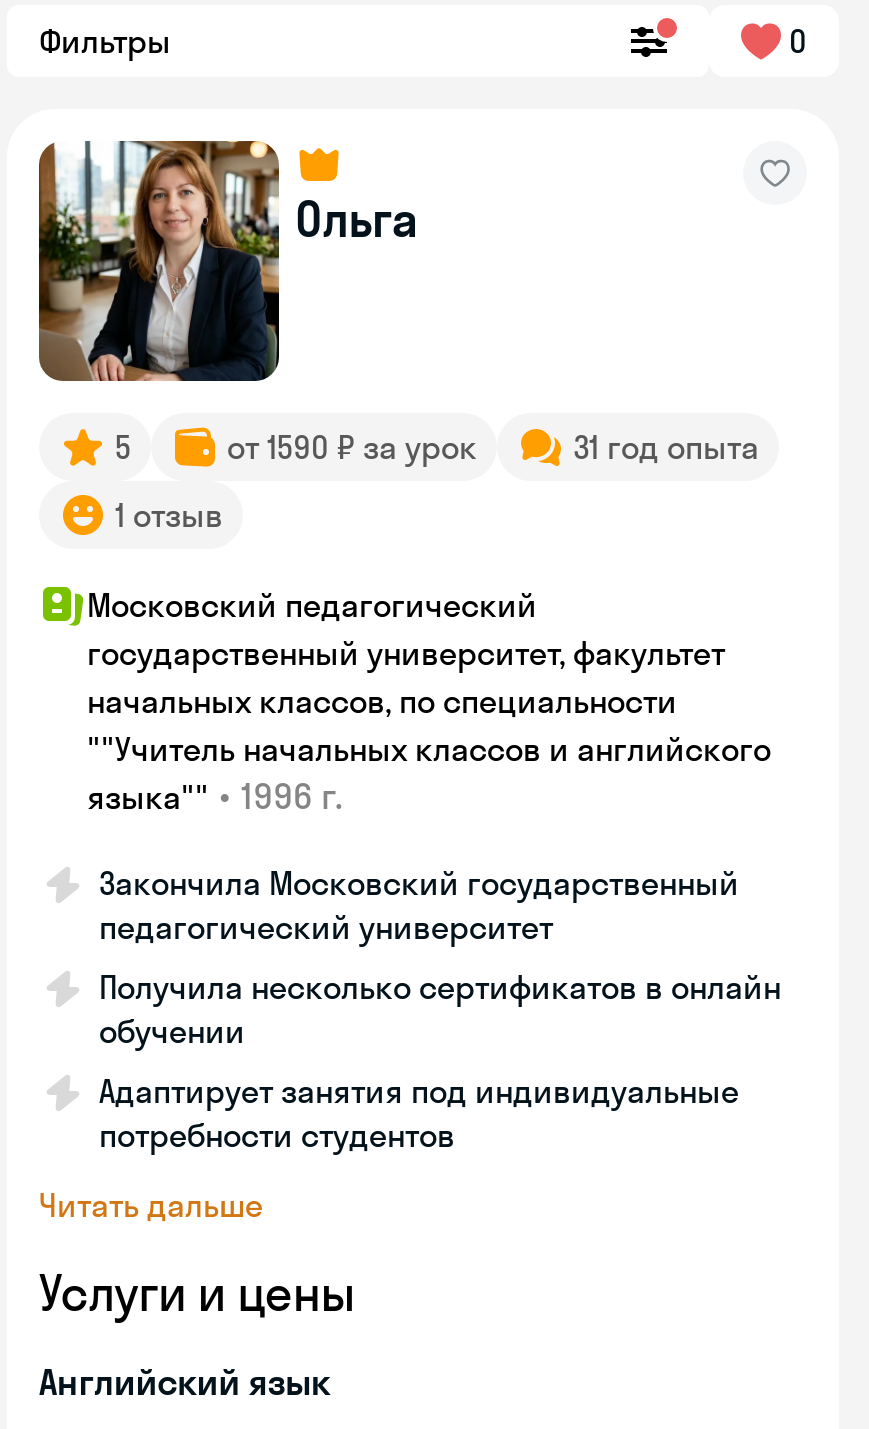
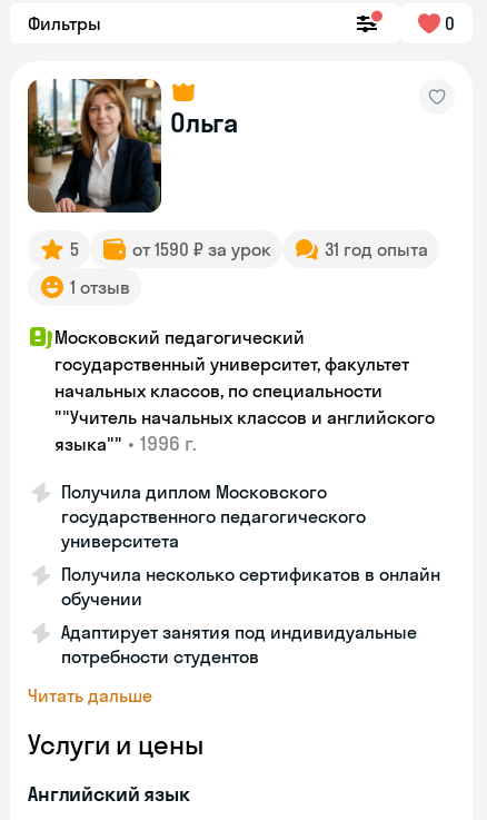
[99,863,739,947] Закончила Московский государственный | педагогический университет -> [61,481,366,552] Получила диплом Московского | государственного педагогического | университета

